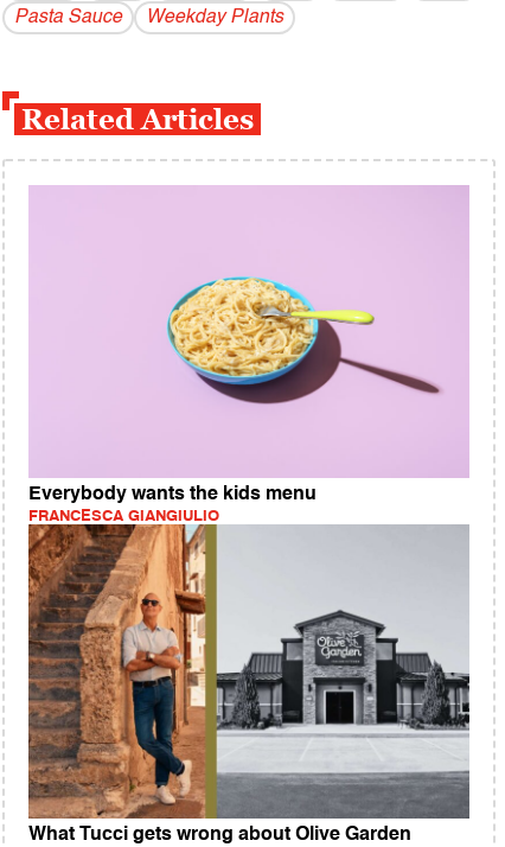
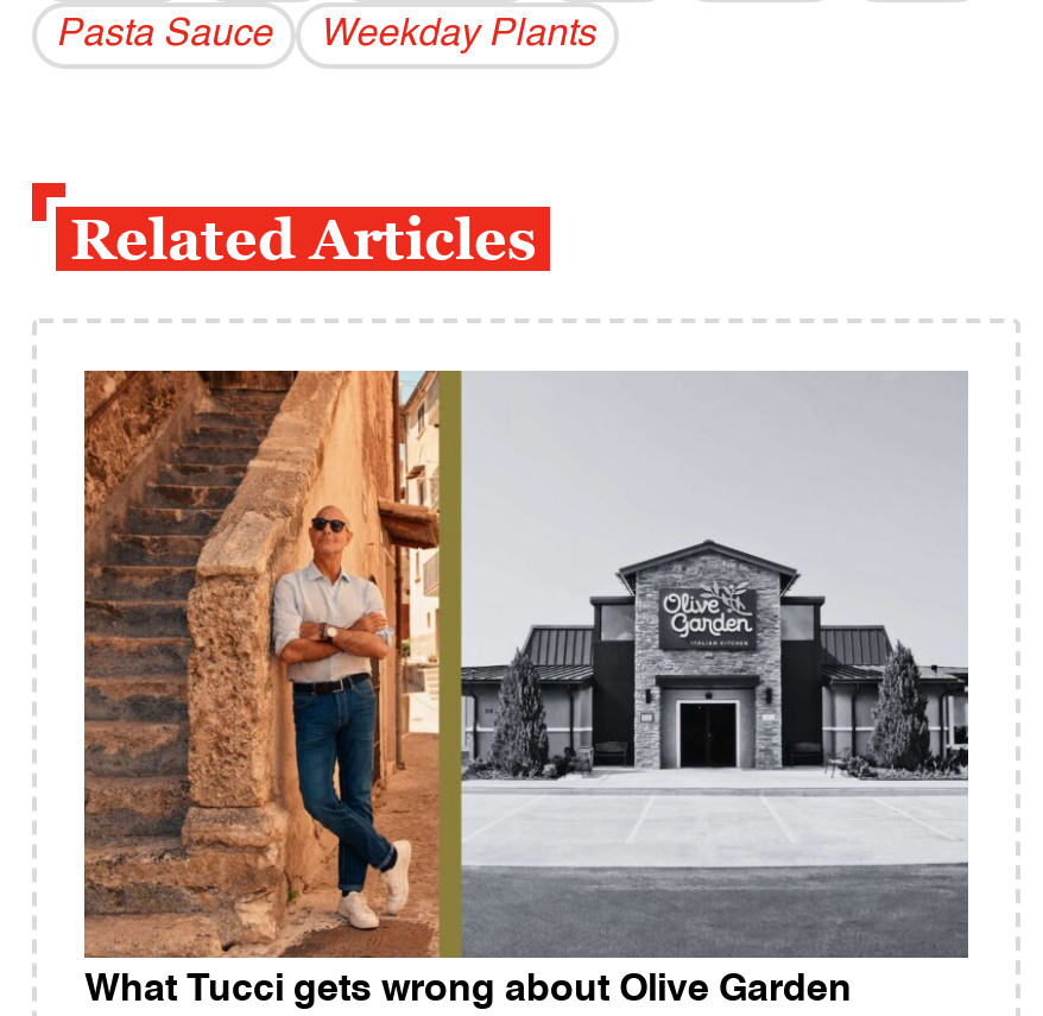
[28,186,469,525] [image] | Everybody wants the kids menu | FRANCESCA GIANGIULIO -> none

